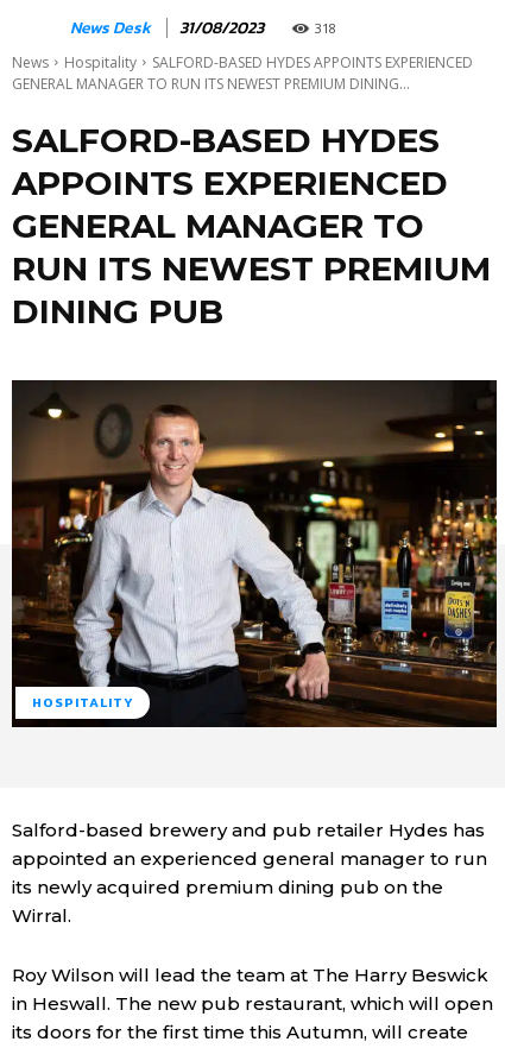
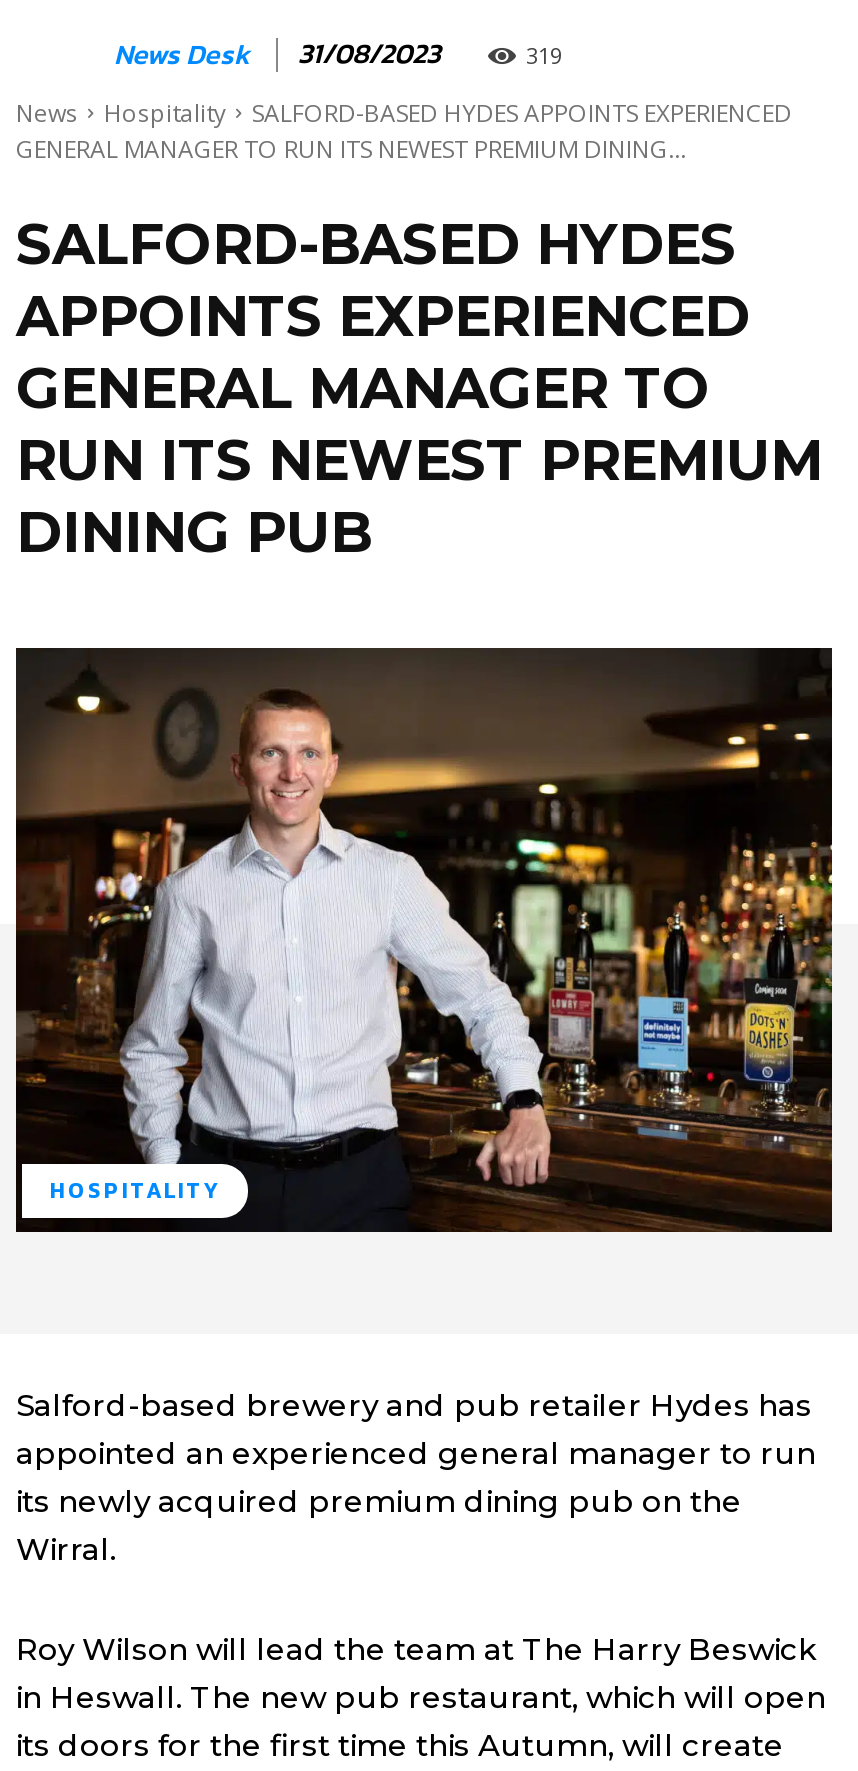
[315,19,336,37] 318 -> [526,40,562,70] 319

